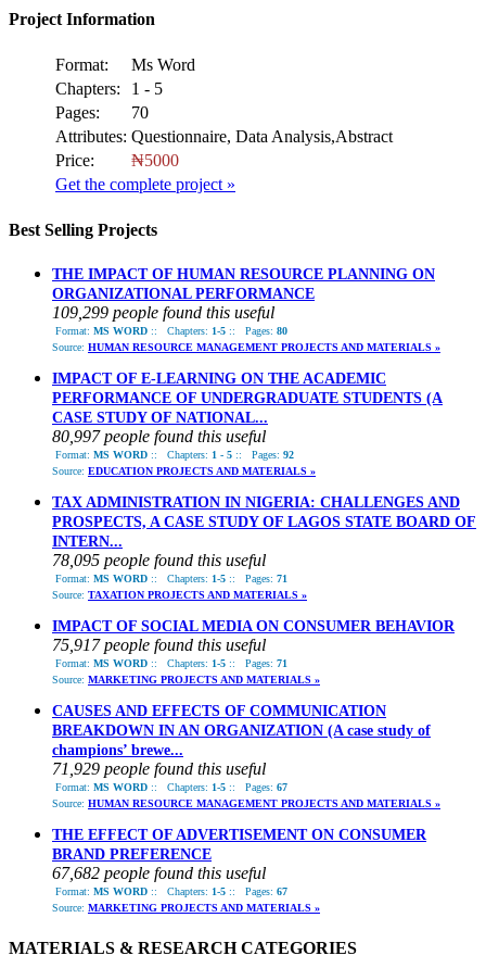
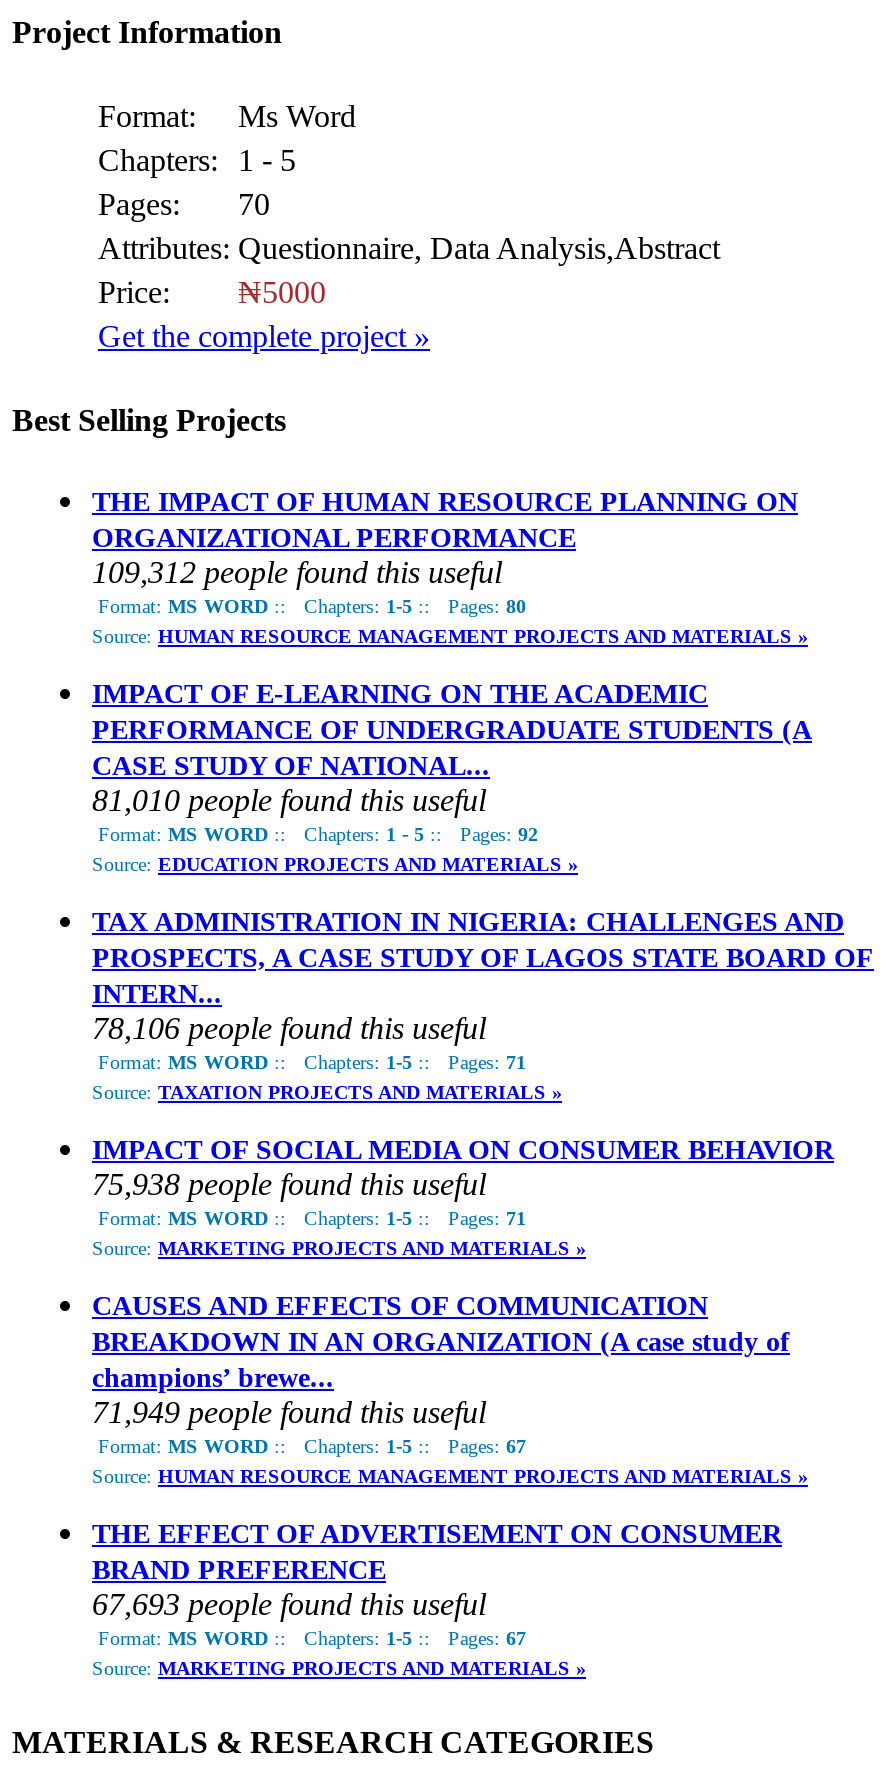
[52,303,274,321] 109,299 people found this useful -> [92,554,502,588] 109,312 people found this useful
[52,427,266,445] 80,997 people found this useful -> [92,782,486,816] 81,010 people found this useful
[52,550,266,569] 78,095 people found this useful -> [92,1010,486,1044] 78,106 people found this useful
[52,635,266,654] 75,917 people found this useful -> [92,1166,486,1200] 75,938 people found this useful
[52,759,266,778] 71,929 people found this useful -> [92,1394,486,1428] 71,949 people found this useful
[52,863,266,882] 67,682 people found this useful -> [92,1586,486,1620] 67,693 people found this useful

